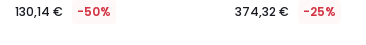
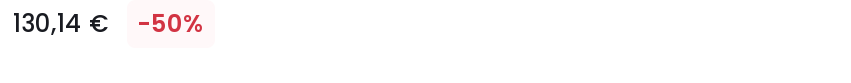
[235,3,336,20] 374,32 € | -25% -> none

